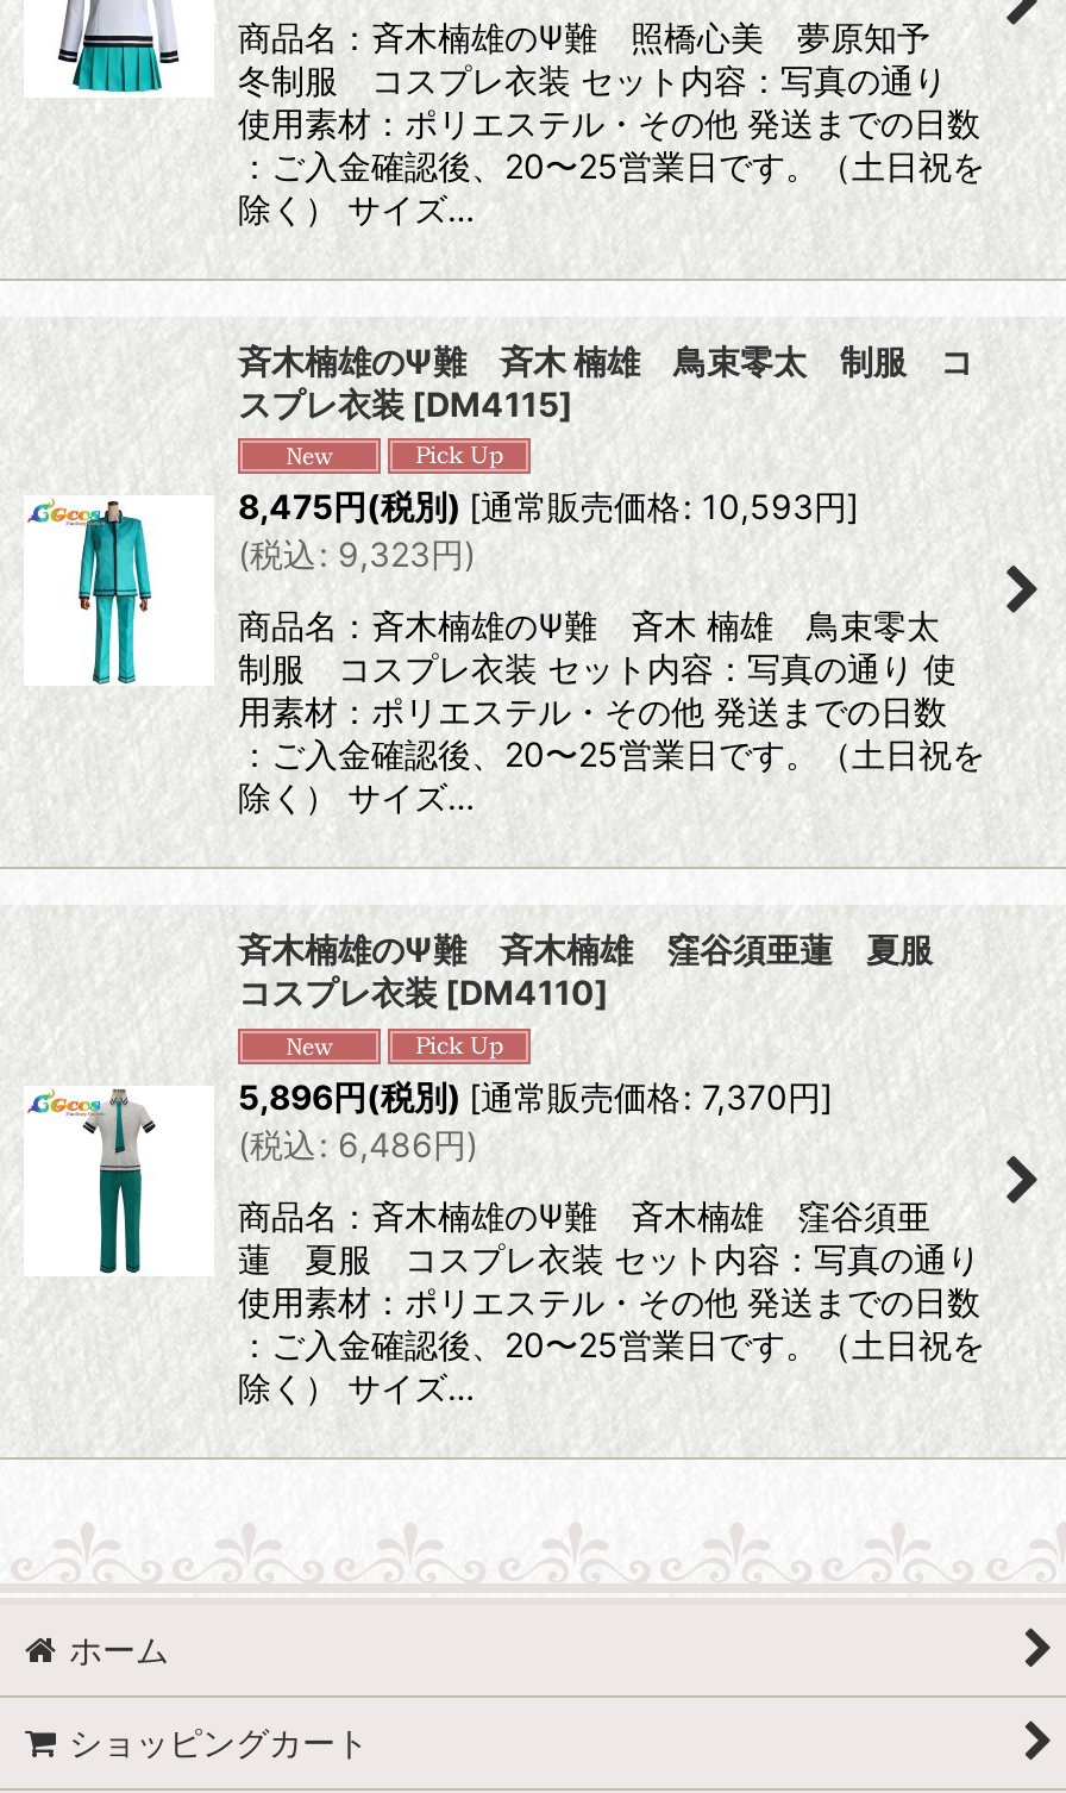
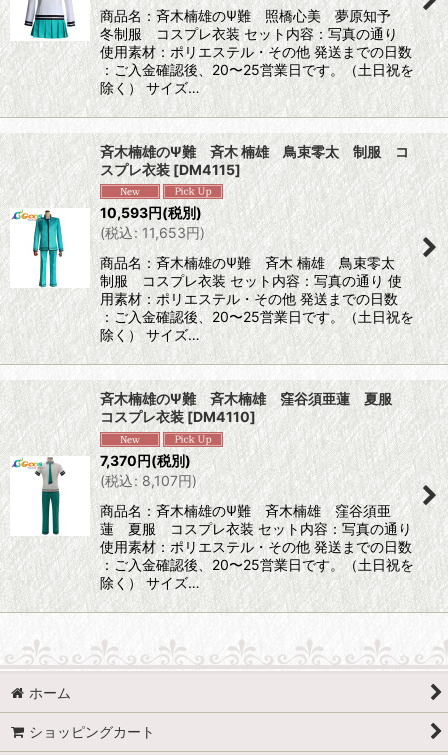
[238,486,859,574] 8,475円(税別) [通常販売価格: 10,593円] | (税込: 9,323円) -> [100,204,205,241] 10,593円(税別) | (税込: 11,653円)
[238,1076,833,1164] 5,896円(税別) [通常販売価格: 7,370円] | (税込: 6,486円) -> [100,452,197,489] 7,370円(税別) | (税込: 8,107円)

